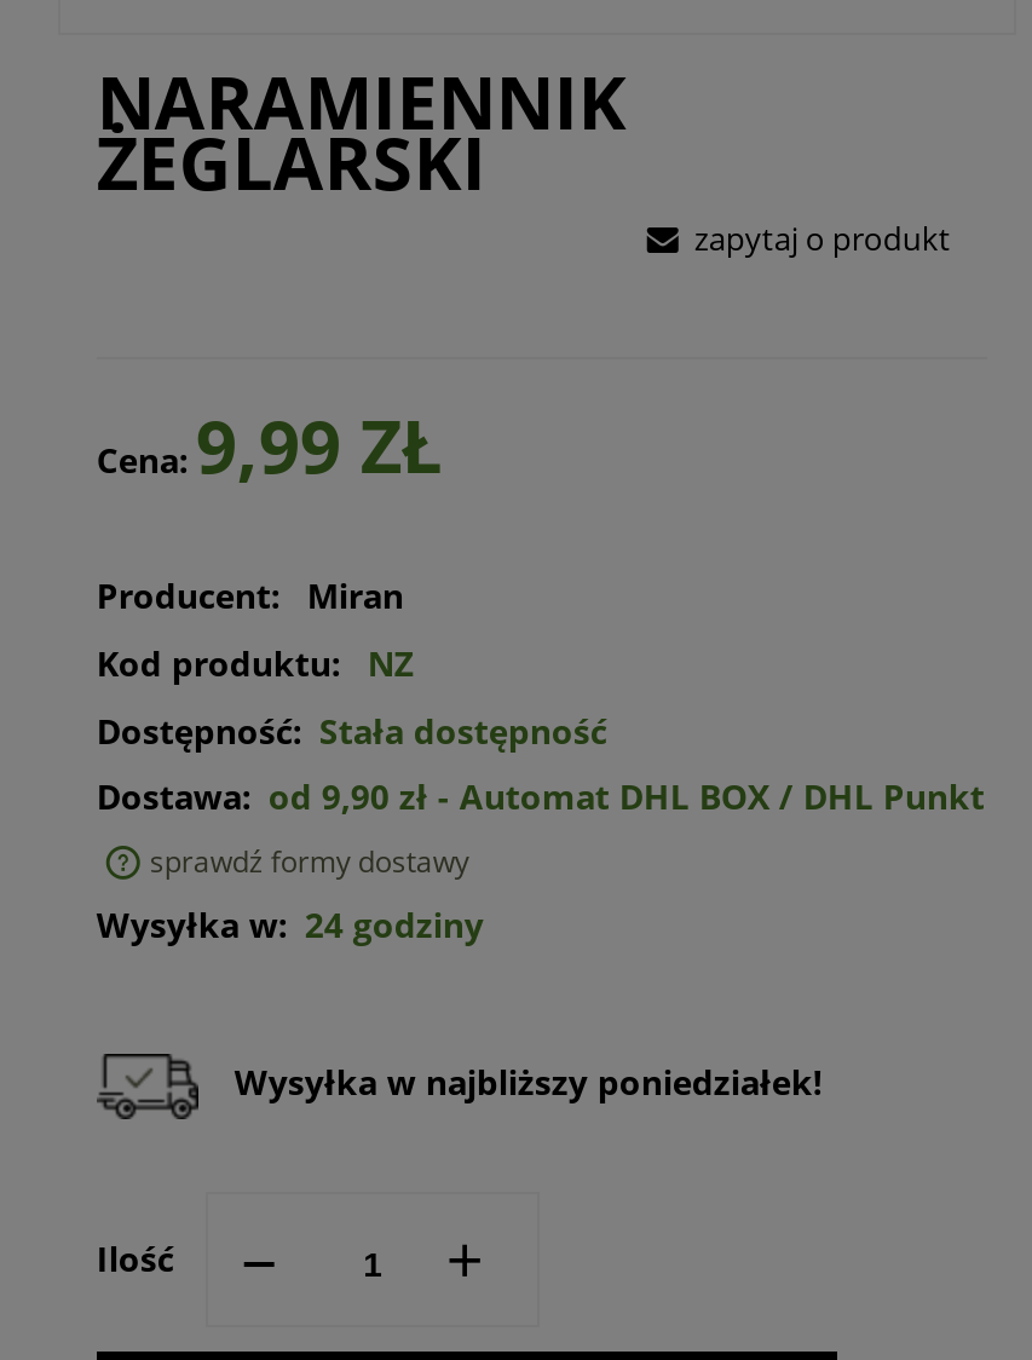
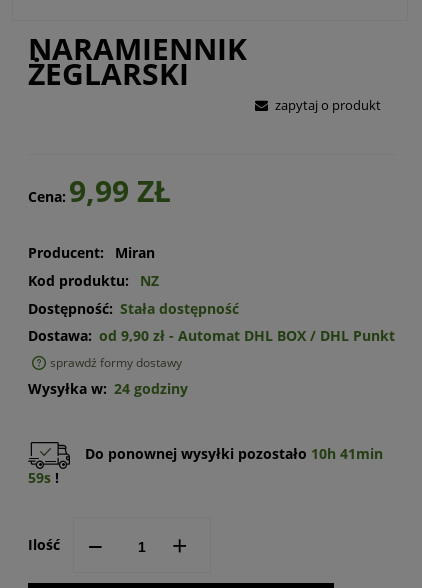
[234,1059,822,1105] Wysyłka w najbliższy poniedziałek! -> [28,444,383,487] Do ponownej wysyłki pozostało 10h 41min | 59s!

